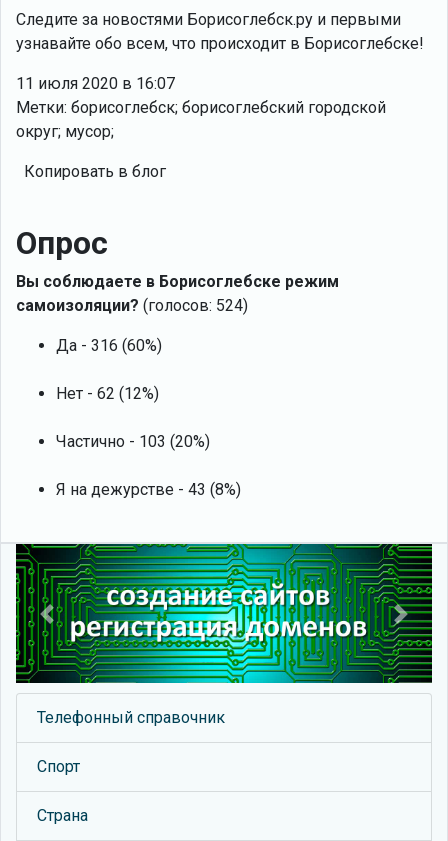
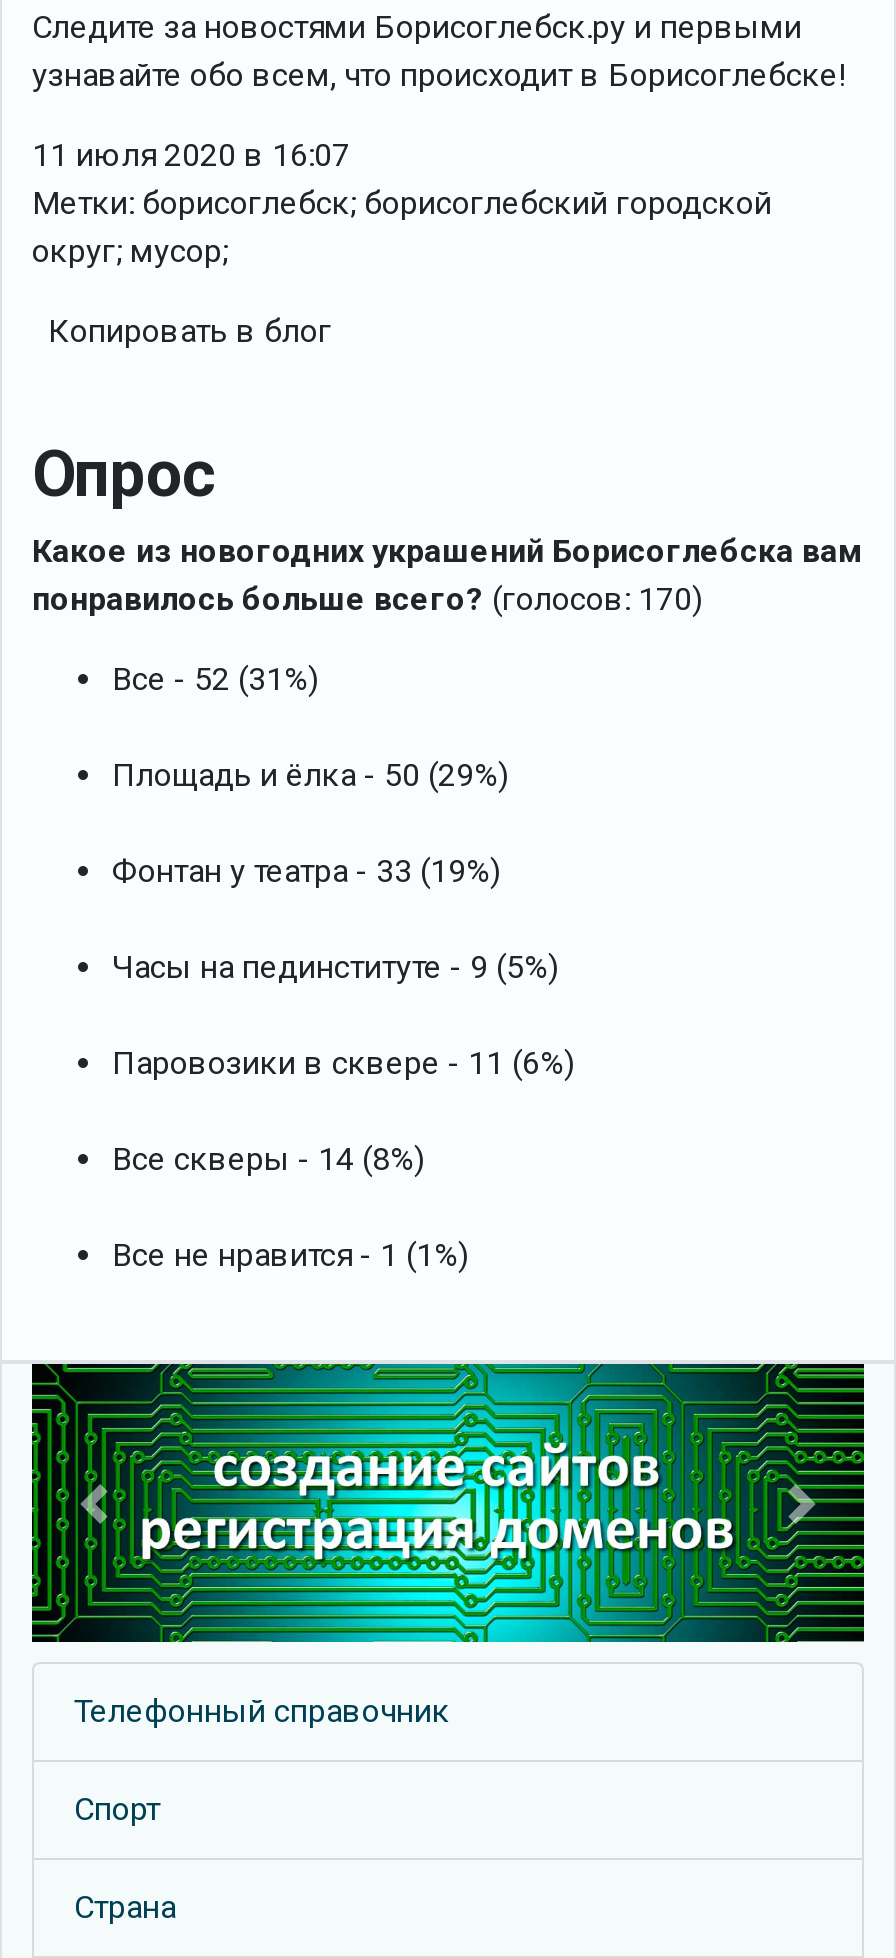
[16,272,339,499] Вы соблюдаете в Борисоглебске режим | самоизоляции? (голосов: 524) | Да - 316 (60%) | Нет - 62 (12%) | Частично - 103 (20%) | Я на дежурстве - 43 (8%) -> [32,533,862,1275] Какое из новогодних украшений Борисоглебска вам | понравилось больше всего? (голосов: 170) | Все - 52 (31%) | Площадь и ёлка - 50 (29%) | Фонтан у театра - 33 (19%) | Часы на пединституте - 9 (5%) | Паровозики в сквере - 11 (6%) | Все скверы - 14 (8%) | Все не нравится - 1 (1%)

